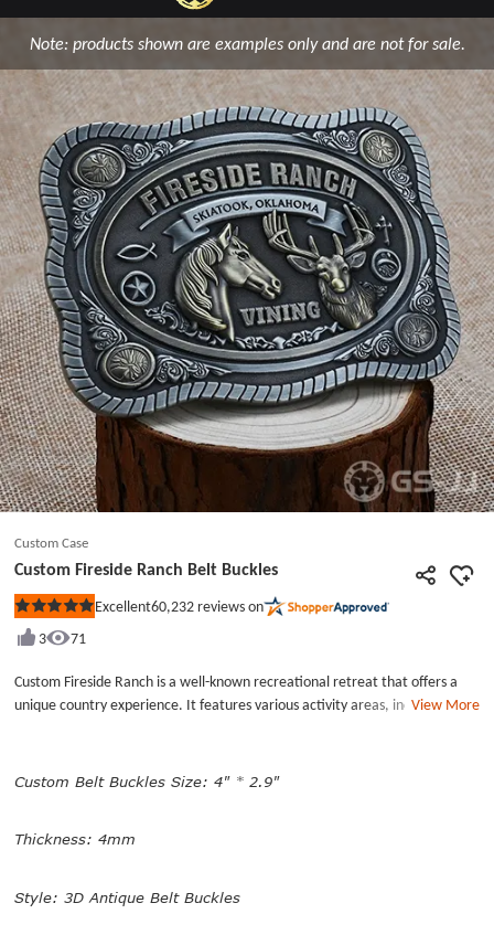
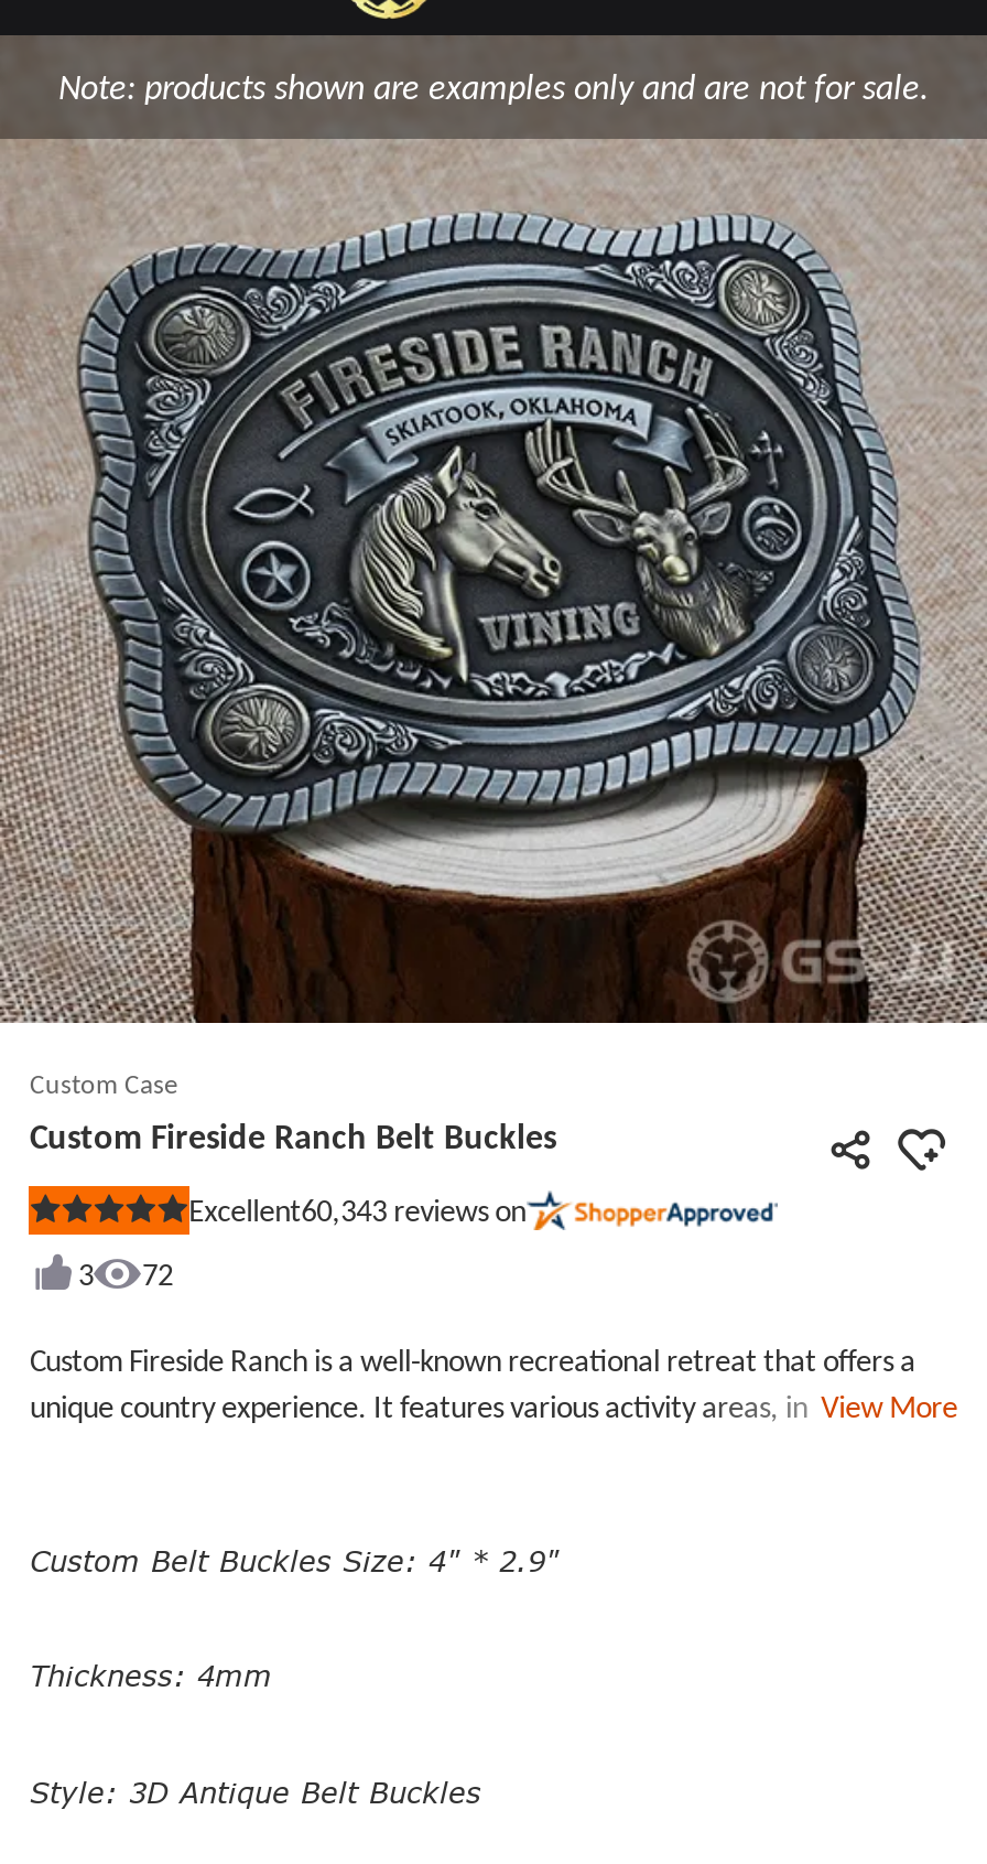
[94,596,263,616] Excellent60,232 reviews on -> [189,1190,526,1230] Excellent60,343 reviews on
[71,628,86,648] 71 -> [142,1254,173,1294] 72

